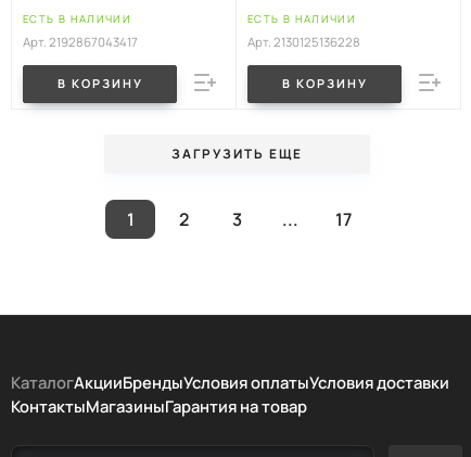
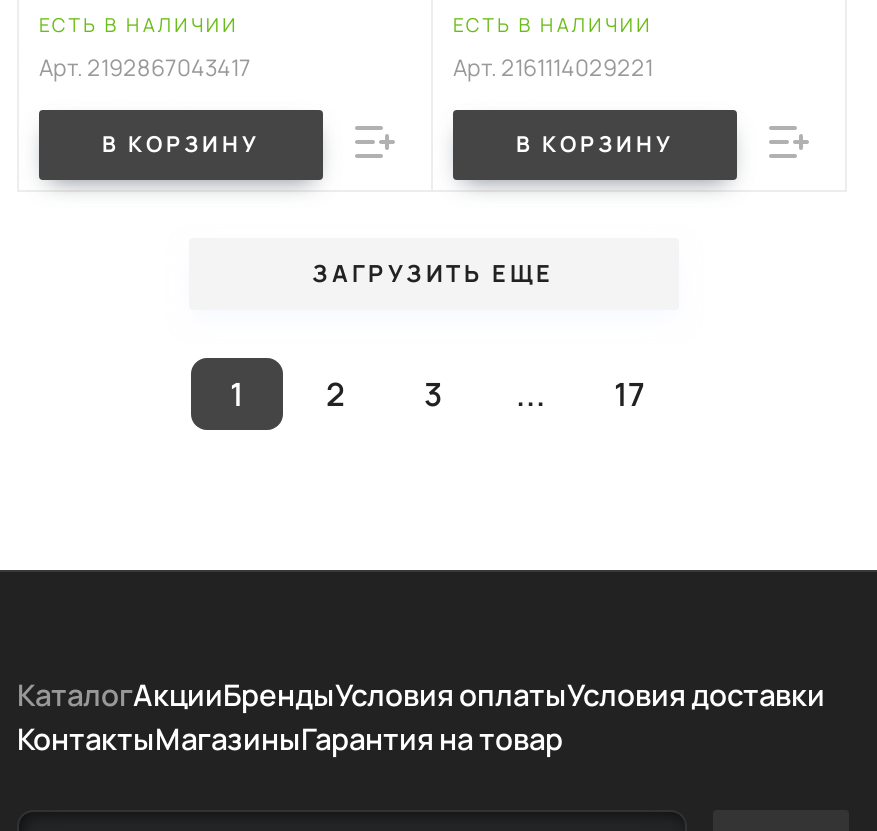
[247,33,360,50] Арт. 2130125136228 -> [453,51,653,81] Арт. 2161114029221

